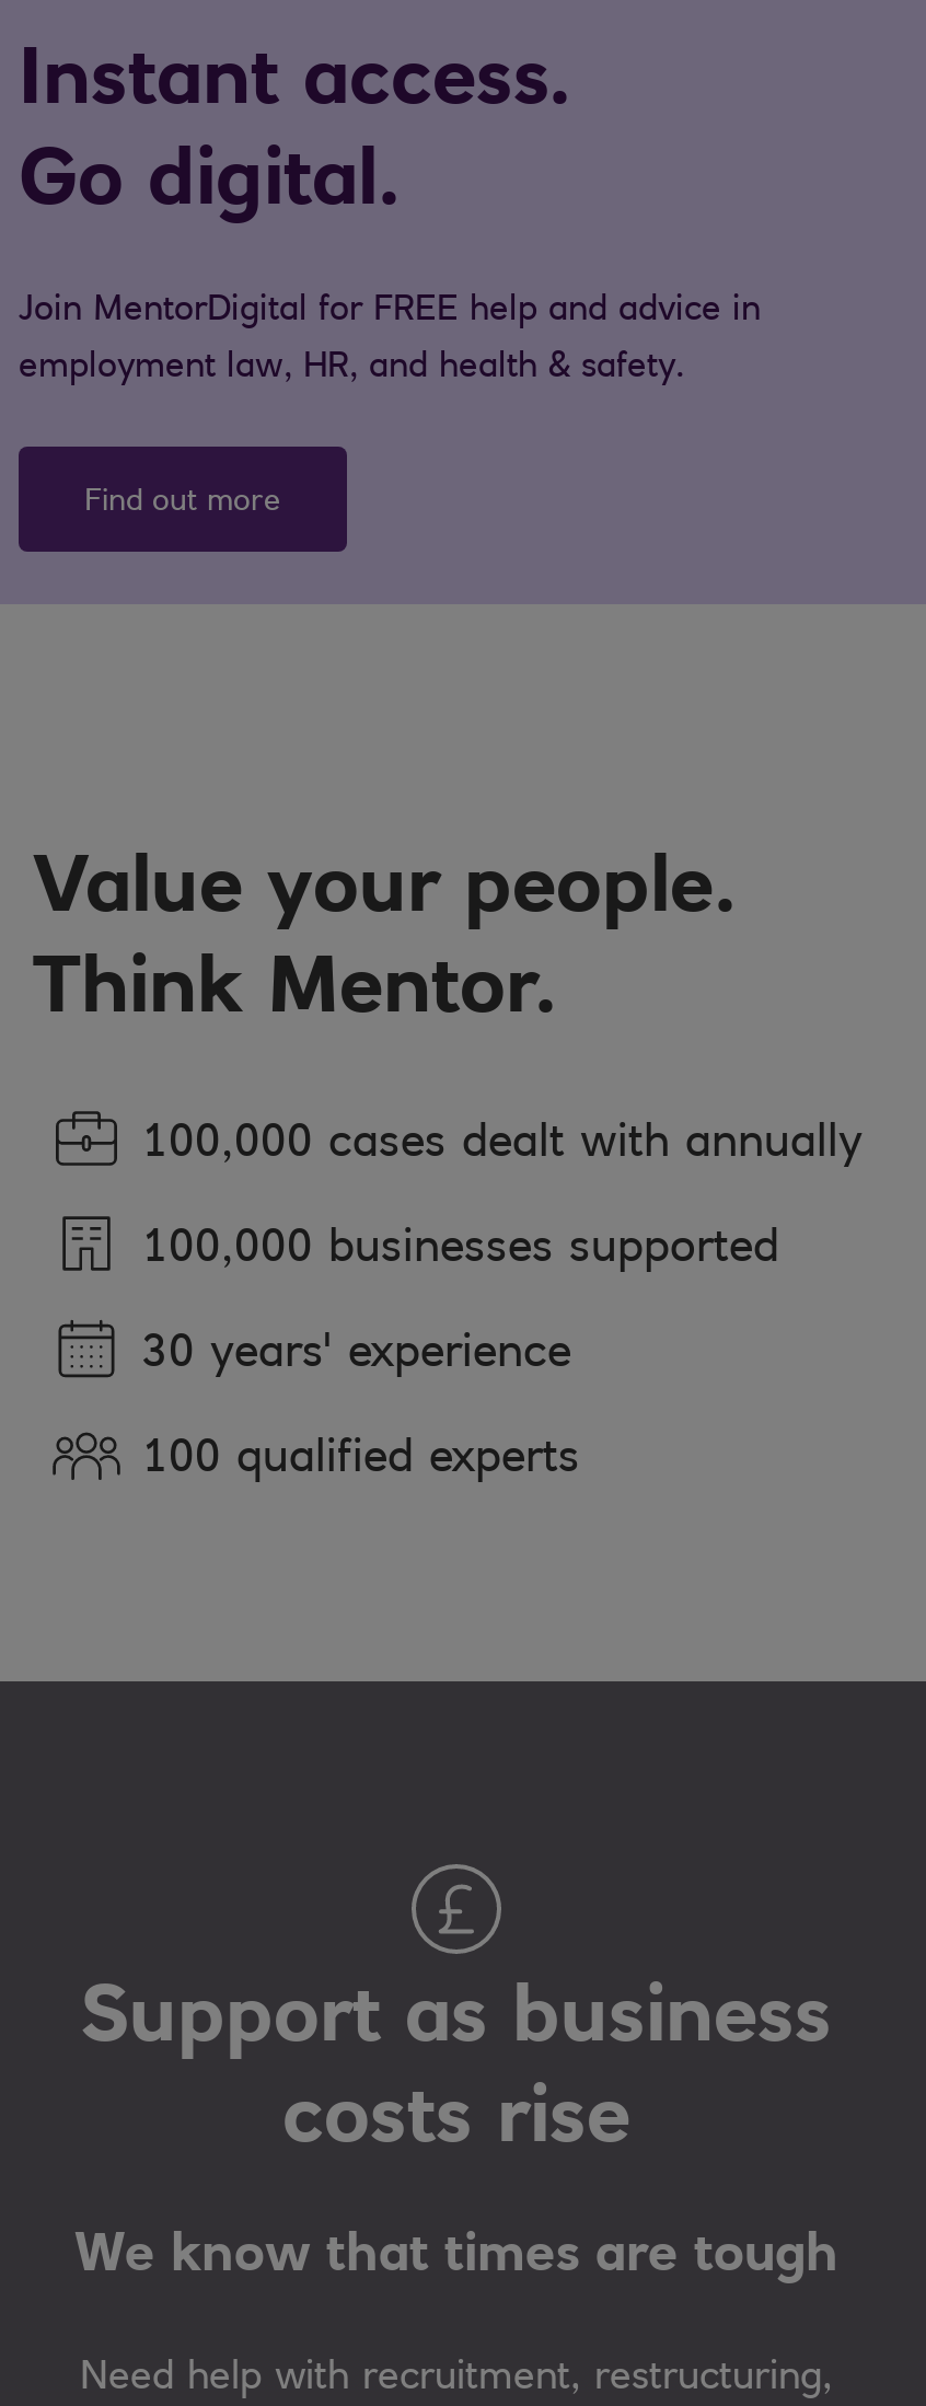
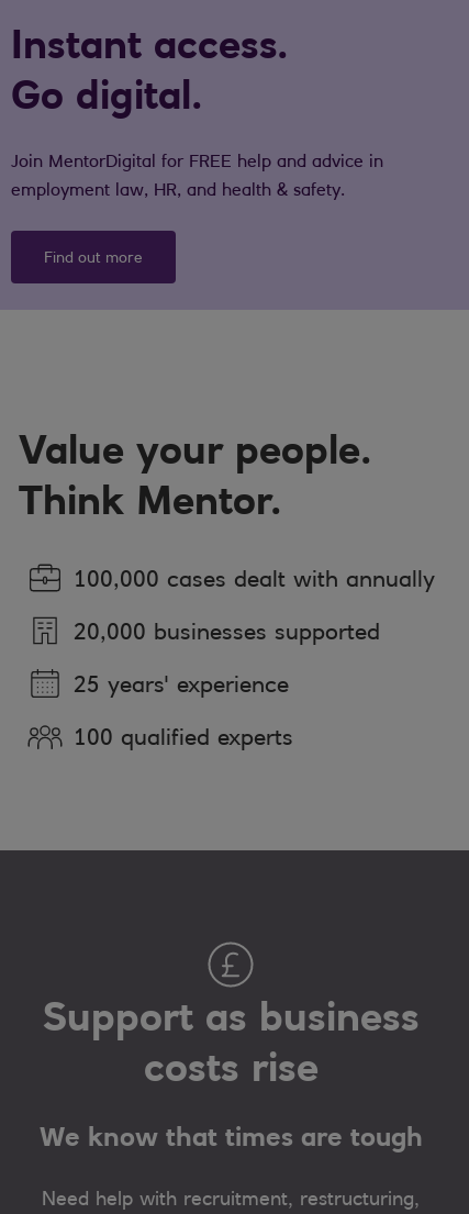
[142,1216,779,1271] 100,000 businesses supported -> [73,617,379,644] 20,000 businesses supported
[142,1321,571,1376] 30 years' experience -> [73,670,288,697] 25 years' experience

